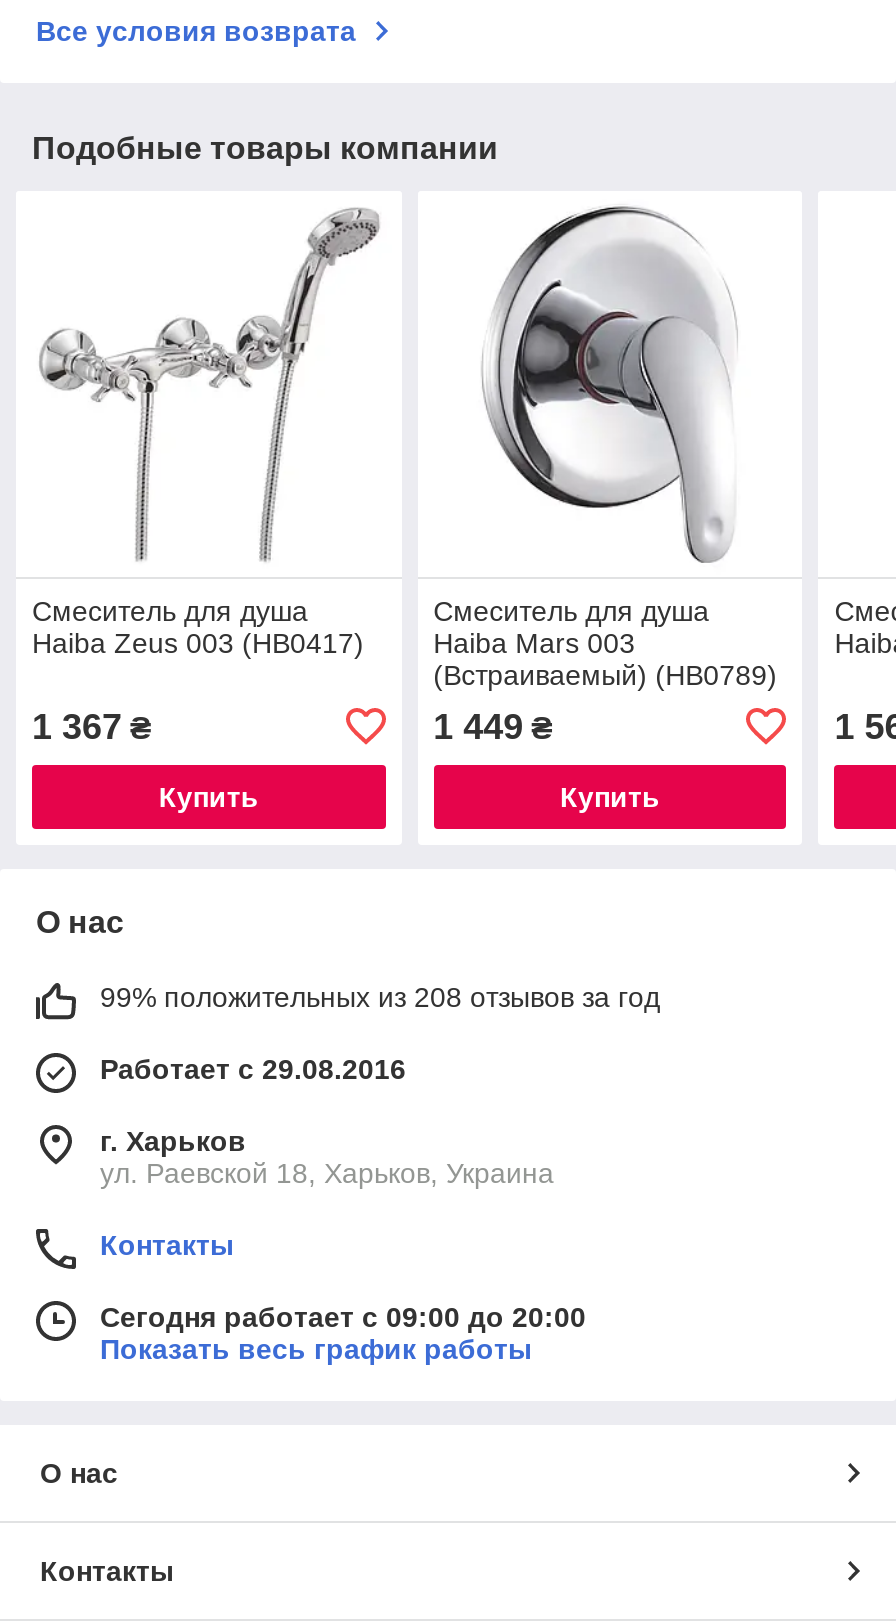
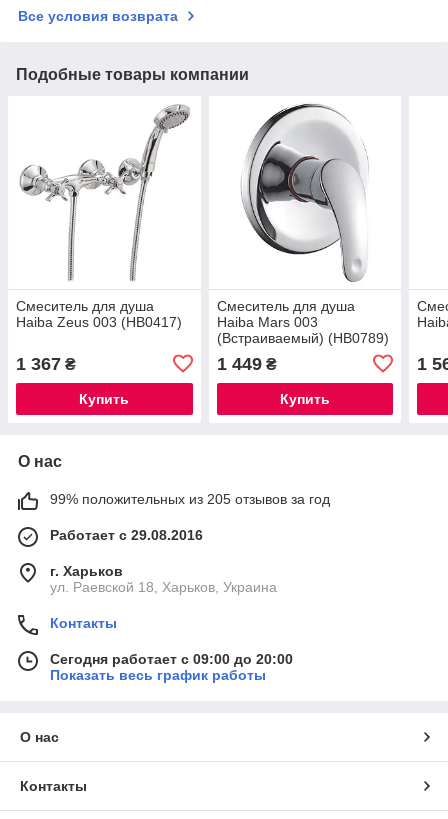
[100,981,660,1013] 99% положительных из 208 отзывов за год -> [50,491,330,507] 99% положительных из 205 отзывов за год

